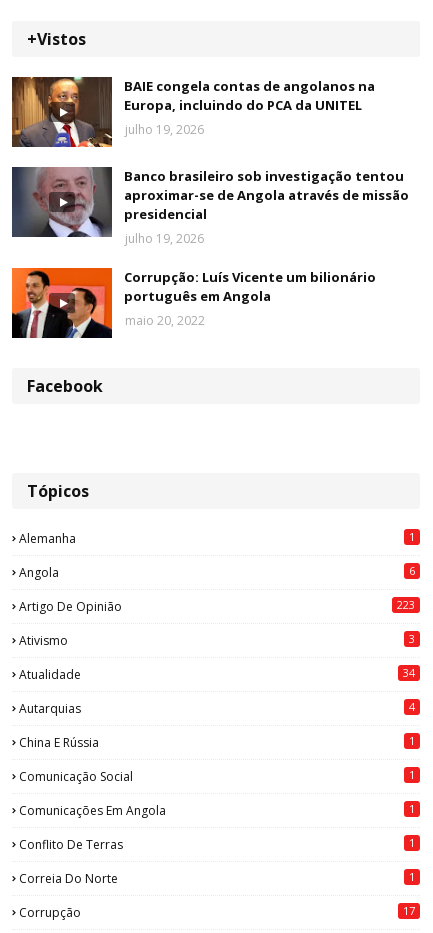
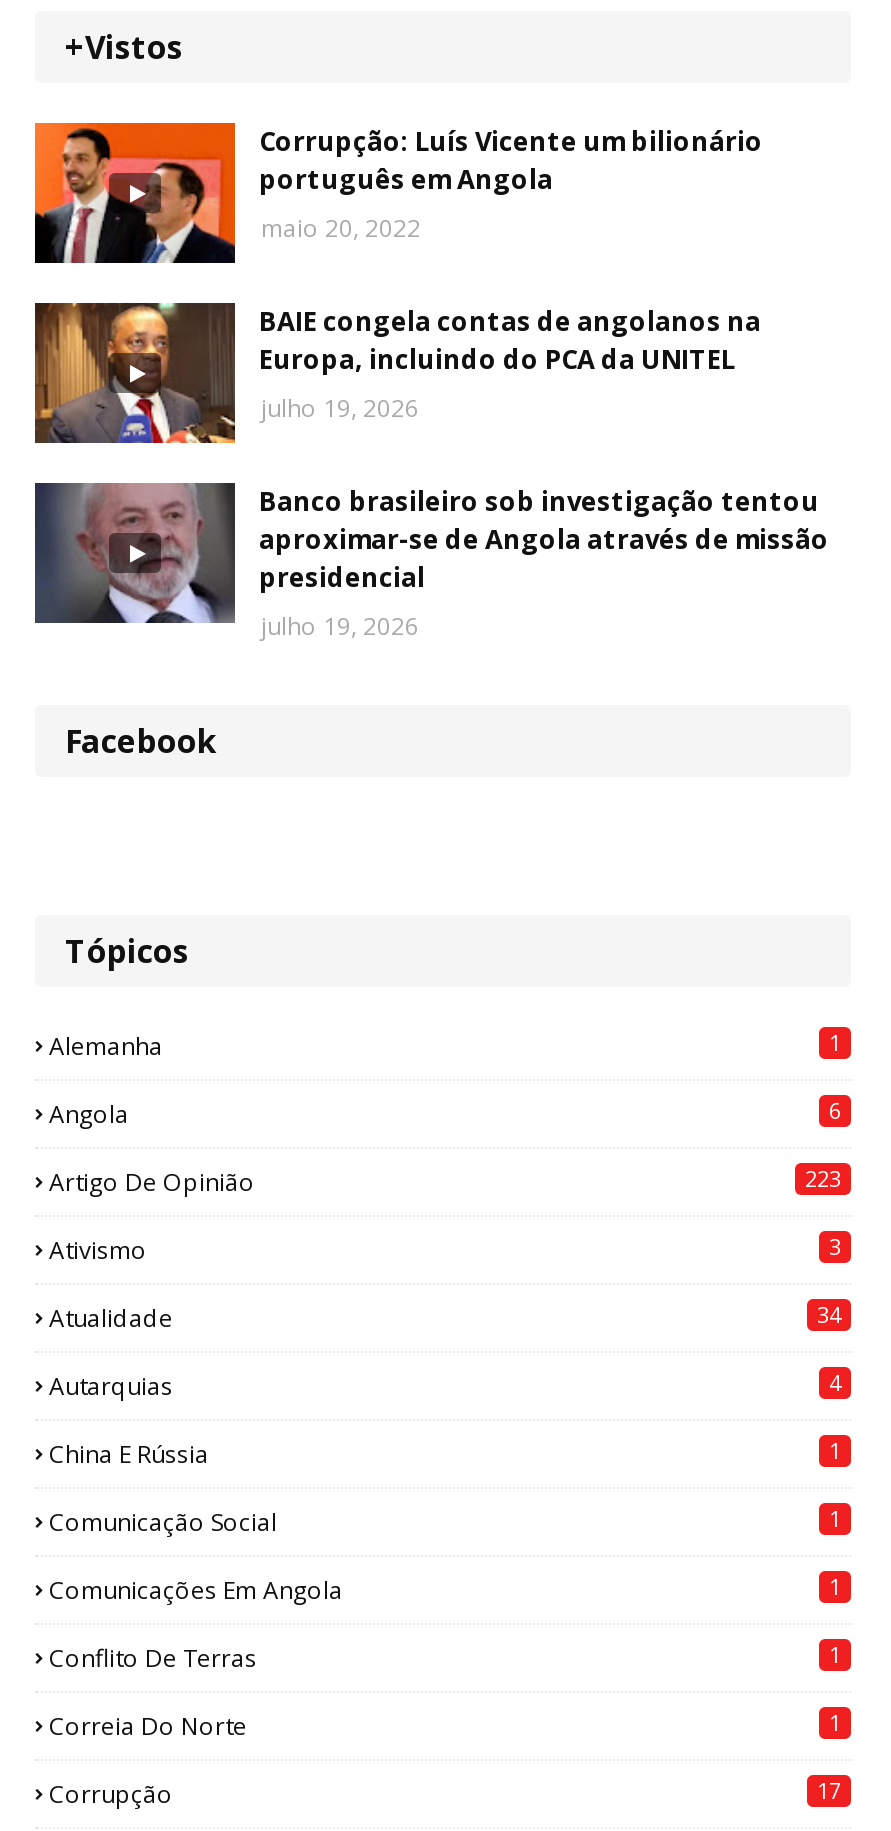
moved [11,75,409,247] -> [33,299,829,644]: [image] | BAIE congela contas de angolanos na | Europa, incluindo do PCA da UNITEL | julho 19, 2026 | Banco brasileiro sob investigação tentou | aproximar-se de Angola através de missão | presidencial | julho 19, 2026
moved [11,267,376,339] -> [33,121,763,265]: [image] | Corrupção: Luís Vicente um bilionário | português em Angola | maio 20, 2022

